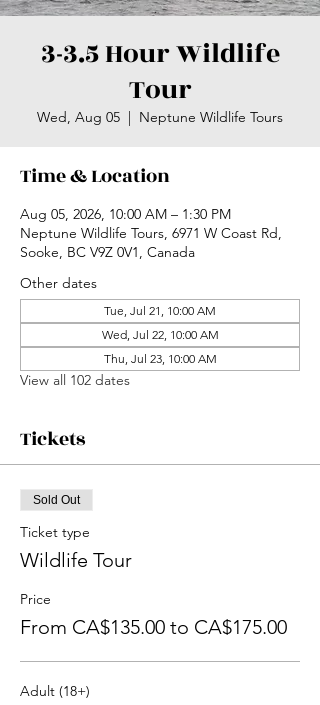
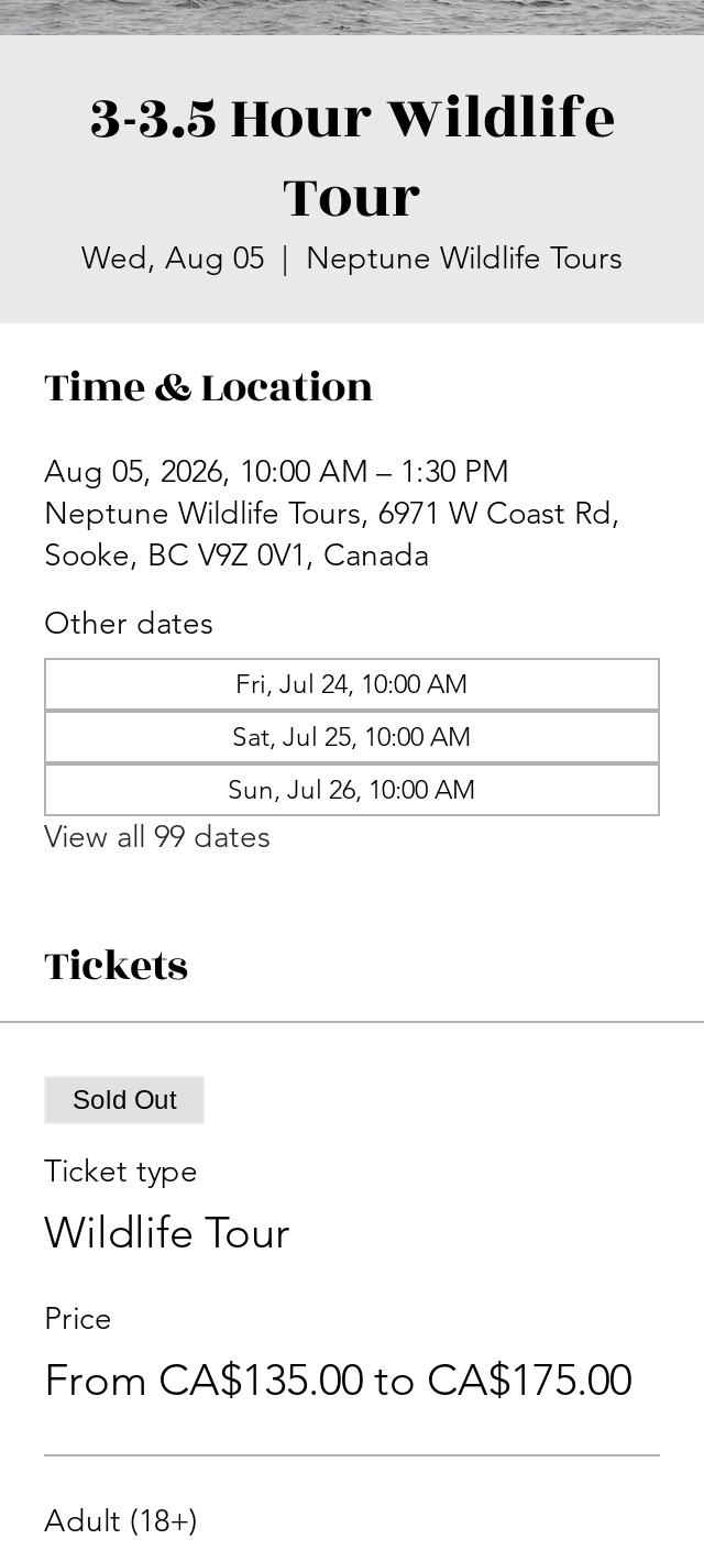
[104,303,216,318] Tue, Jul 21, 10:00 AM -> [235,667,469,700] Fri, Jul 24, 10:00 AM
[101,327,218,342] Wed, Jul 22, 10:00 AM -> [232,719,472,752] Sat, Jul 25, 10:00 AM
[103,351,216,366] Thu, Jul 23, 10:00 AM -> [228,772,476,805] Sun, Jul 26, 10:00 AM
[20,371,130,389] View all 102 dates -> [44,816,271,856] View all 99 dates

